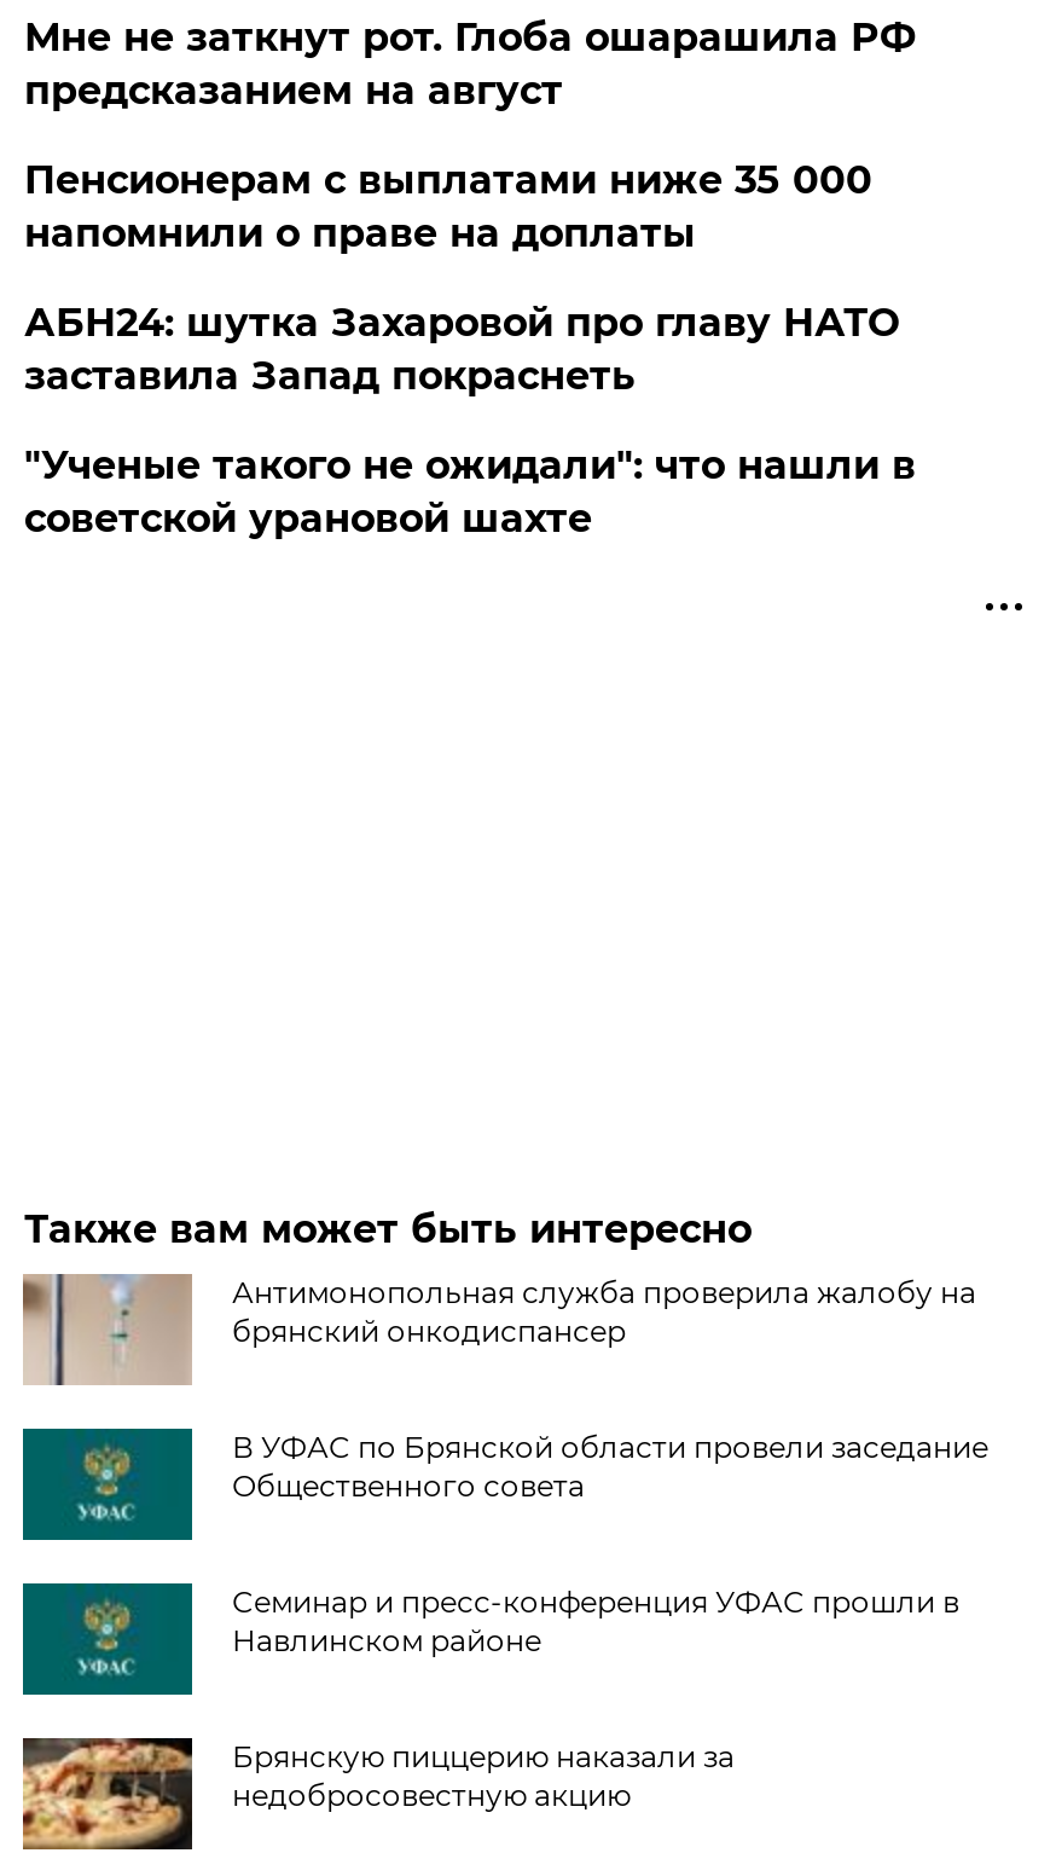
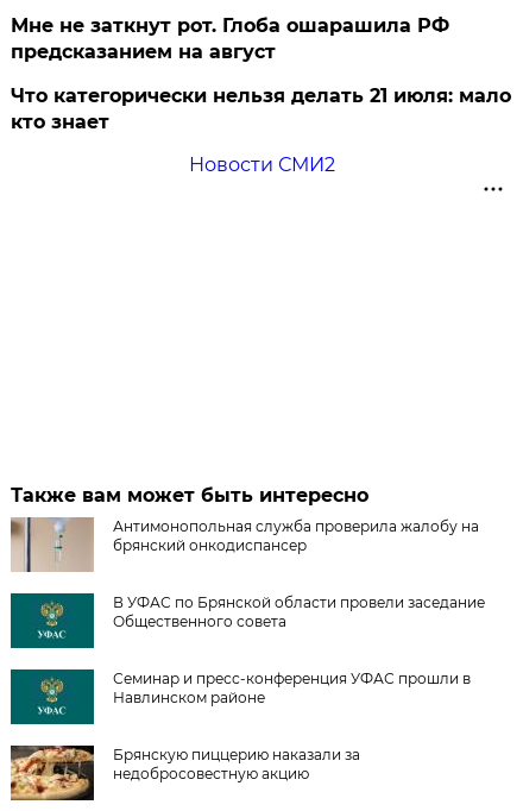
[24,156,916,541] Пенсионерам с выплатами ниже 35 000 | напомнили о праве на доплаты | АБН24: шутка Захаровой про главу НАТО | заставила Запад покраснеть | "Ученые такого не ожидали": что нашли в | советской урановой шахте -> [11,84,512,176] Что категорически нельзя делать 21 июля: мало | кто знает | Новости СМИ2

